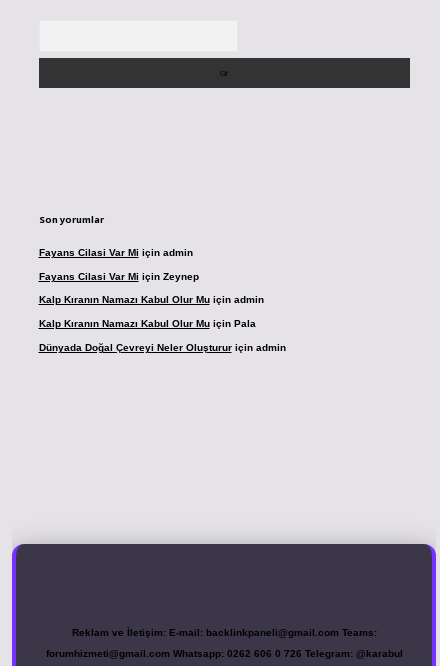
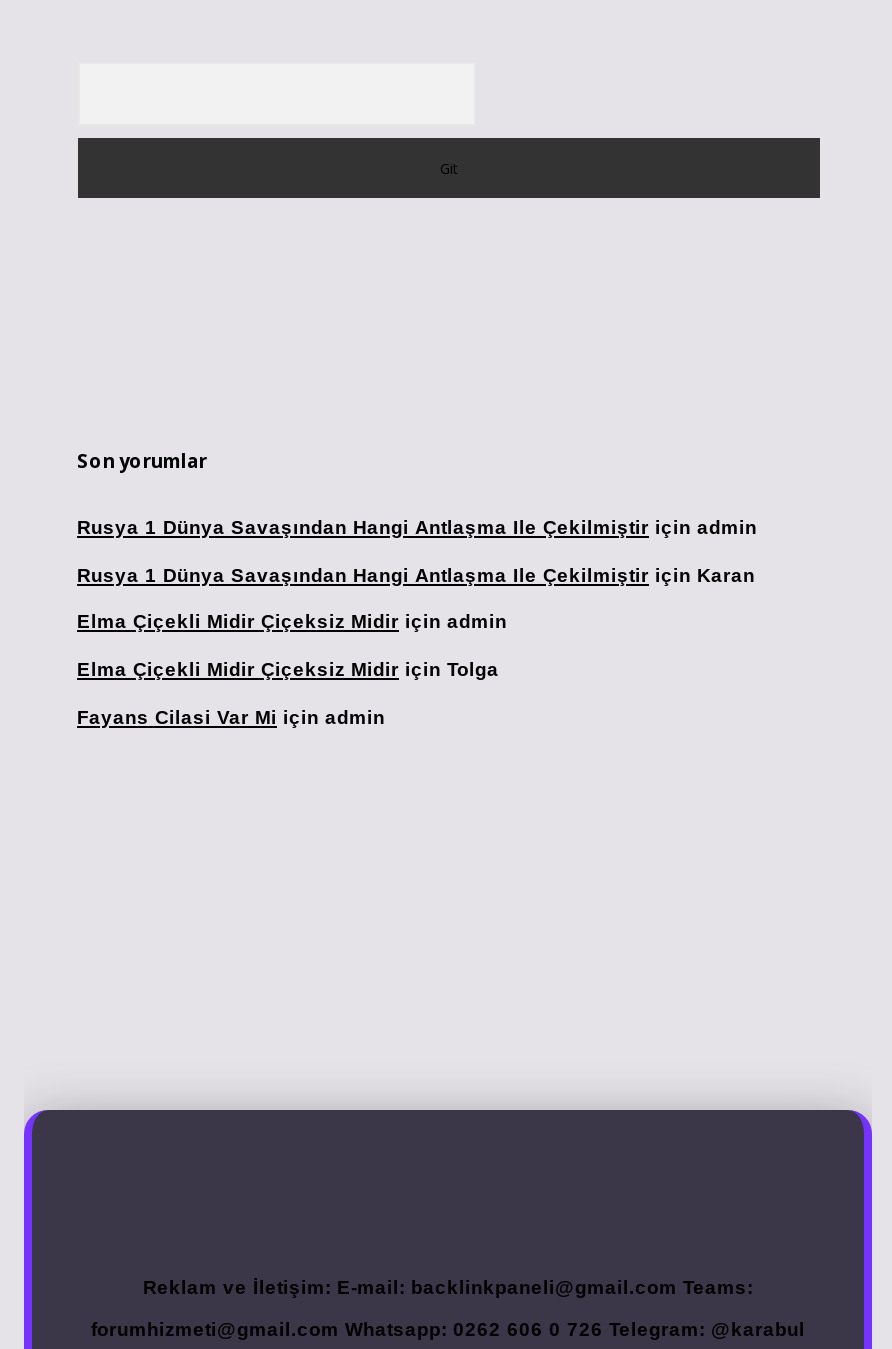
none -> [77,516,757,680] Rusya 1 Dünya Savaşından Hangi Antlaşma Ile Çekilmiştir için admin | Rusya 1 Dünya Savaşından Hangi Antlaşma Ile Çekilmiştir için Karan | Elma Çiçekli Midir Çiçeksiz Midir için admin | Elma Çiçekli Midir Çiçeksiz Midir için Tolga
moved [38,247,192,258] -> [77,705,385,727]: Fayans Cilasi Var Mi için admin
[38,271,285,352] Fayans Cilasi Var Mi için Zeynep | Kalp Kıranın Namazı Kabul Olur Mu için admin | Kalp Kıranın Namazı Kabul Olur Mu için Pala | Dünyada Doğal Çevreyi Neler Oluşturur için admin -> none

